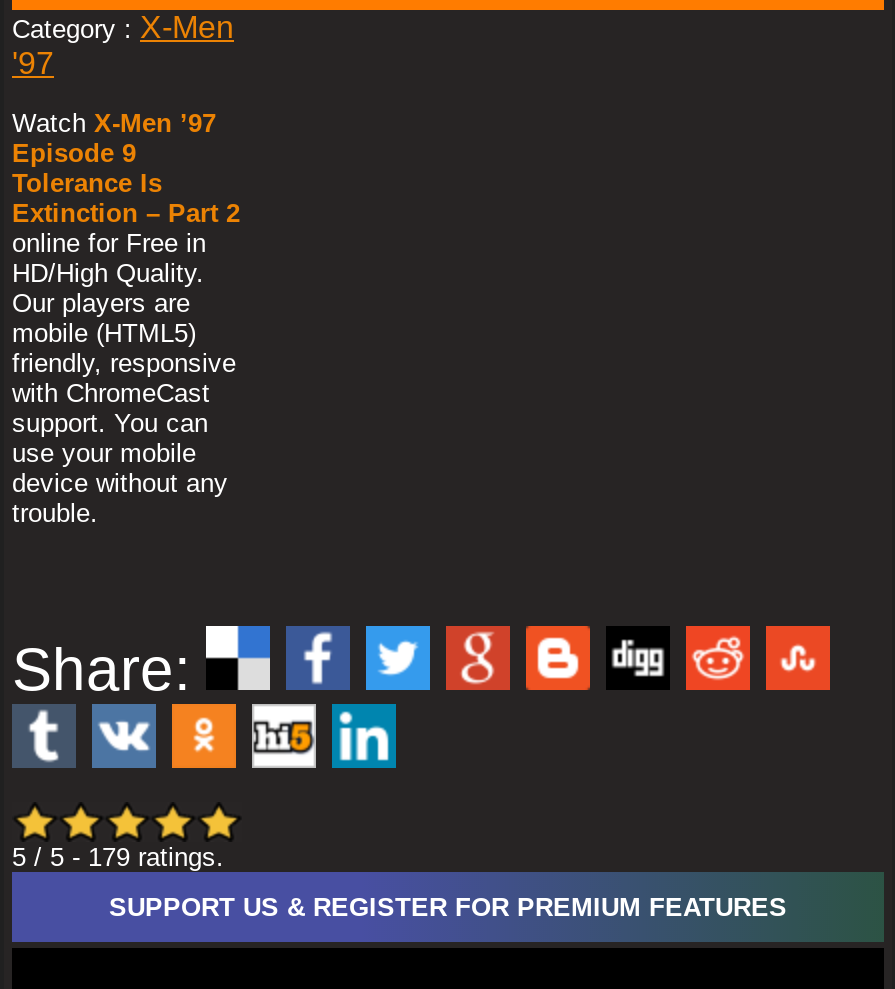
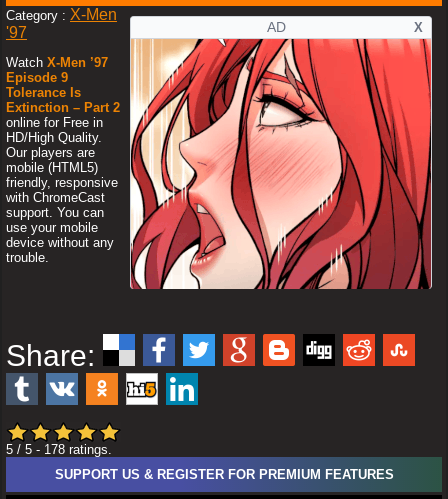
none -> [129,15,433,290] [image] | AD | X
[12,842,224,872] 5 / 5 - 179 ratings. -> [6,442,112,457] 5 / 5 - 178 ratings.

